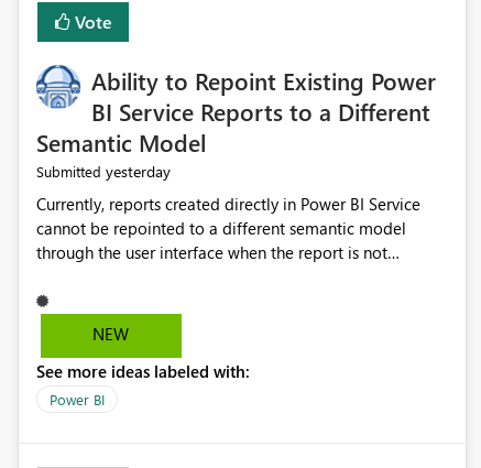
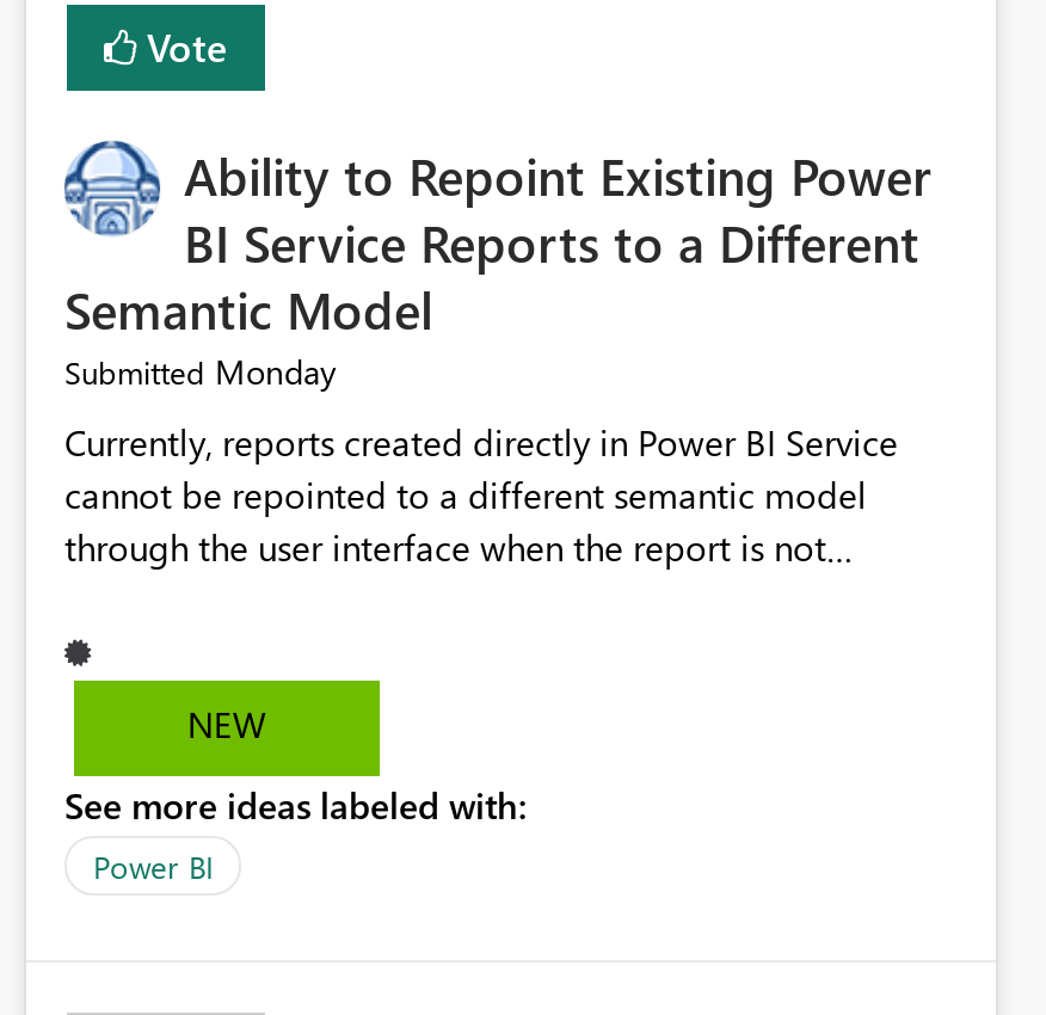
[36,161,171,182] Submitted yesterday -> [64,350,337,395] Submitted Monday

